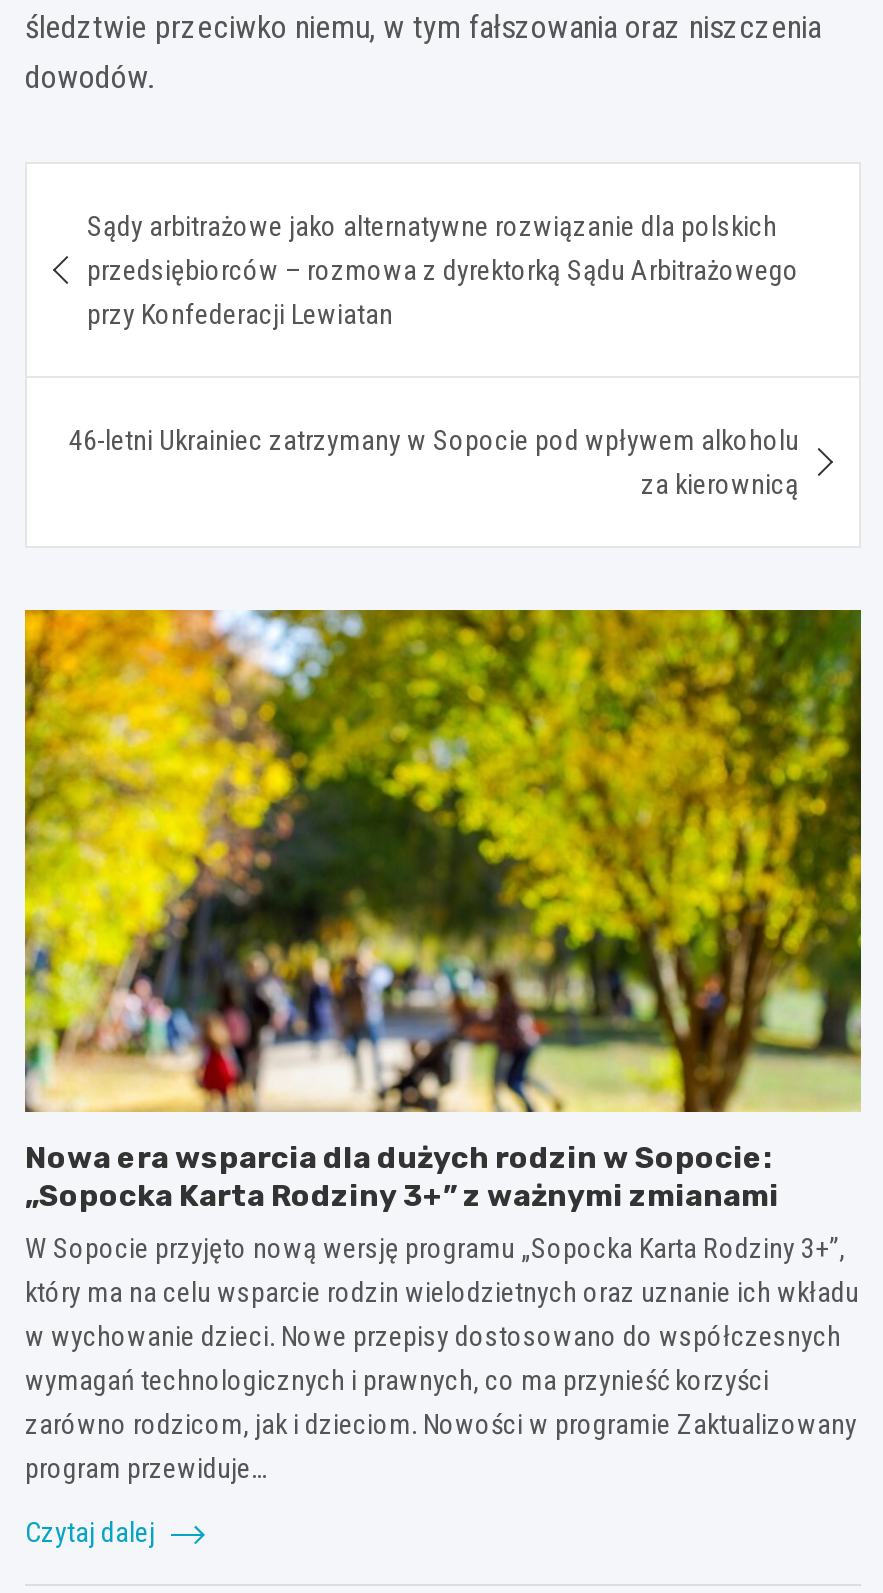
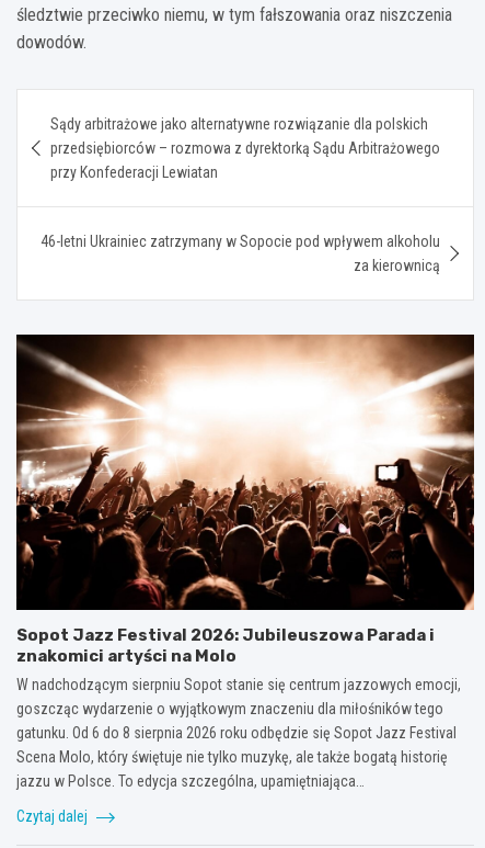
[23,608,863,1213] [image] | Nowa era wsparcia dla dużych rodzin w Sopocie: | „Sopocka Karta Rodziny 3+” z ważnymi zmianami -> [15,333,475,666] [image] | Sopot Jazz Festival 2026: Jubileuszowa Parada i | znakomici artyści na Molo
[25,1231,859,1483] W Sopocie przyjęto nową wersję programu „Sopocka Karta Rodziny 3+”, | który ma na celu wsparcie rodzin wielodzietnych oraz uznanie ich wkładu | w wychowanie dzieci. Nowe przepisy dostosowano do współczesnych | wymagań technologicznych i prawnych, co ma przynieść korzyści | zarówno rodzicom, jak i dzieciom. Nowości w programie Zaktualizowany | program przewiduje… -> [16,675,461,790] W nadchodzącym sierpniu Sopot stanie się centrum jazzowych emocji, | goszcząc wydarzenie o wyjątkowym znaczeniu dla miłośników tego | gatunku. Od 6 do 8 sierpnia 2026 roku odbędzie się Sopot Jazz Festival | Scena Molo, który świętuje nie tylko muzykę, ale także bogatą historię | jazzu w Polsce. To edycja szczególna, upamiętniająca…

